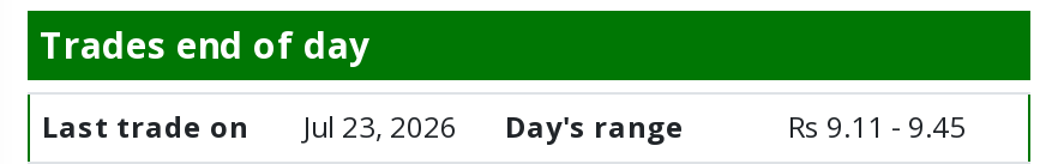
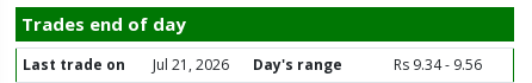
[42,107,685,147] Last trade on Jul 23, 2026 Day's range -> [23,55,342,75] Last trade on Jul 21, 2026 Day's range
[788,107,966,147] Rs 9.11 - 9.45 -> [394,55,482,75] Rs 9.34 - 9.56

